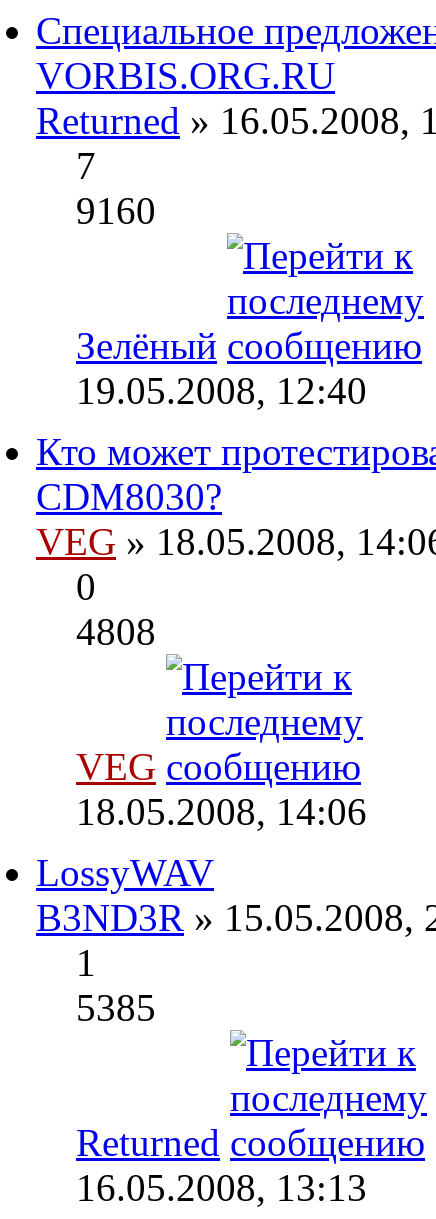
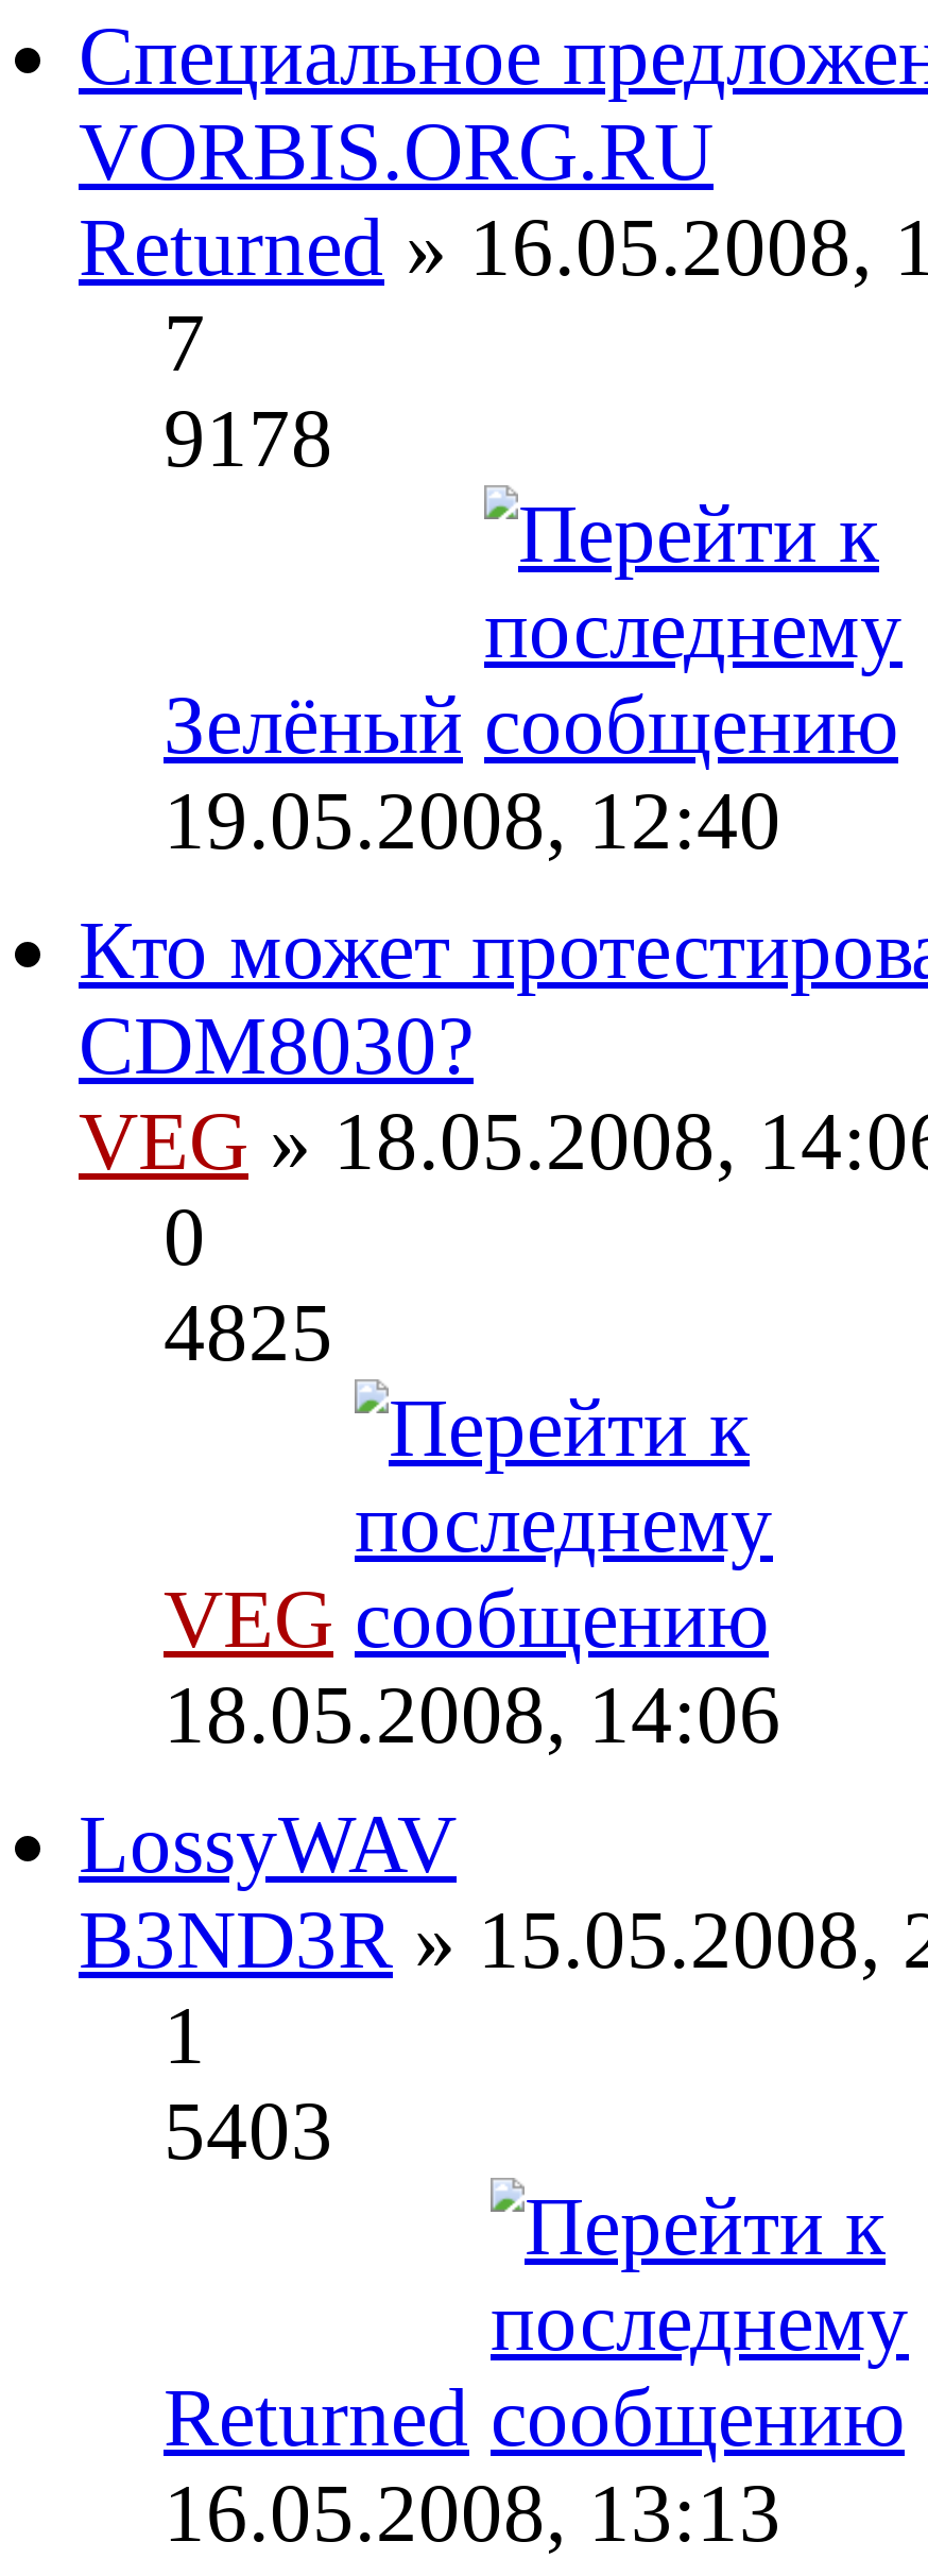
[76,189,156,232] 9160 -> [164,393,333,484] 9178
[76,610,156,653] 4808 -> [164,1287,333,1378] 4825
[76,986,156,1029] 5385 -> [164,2085,333,2177] 5403

